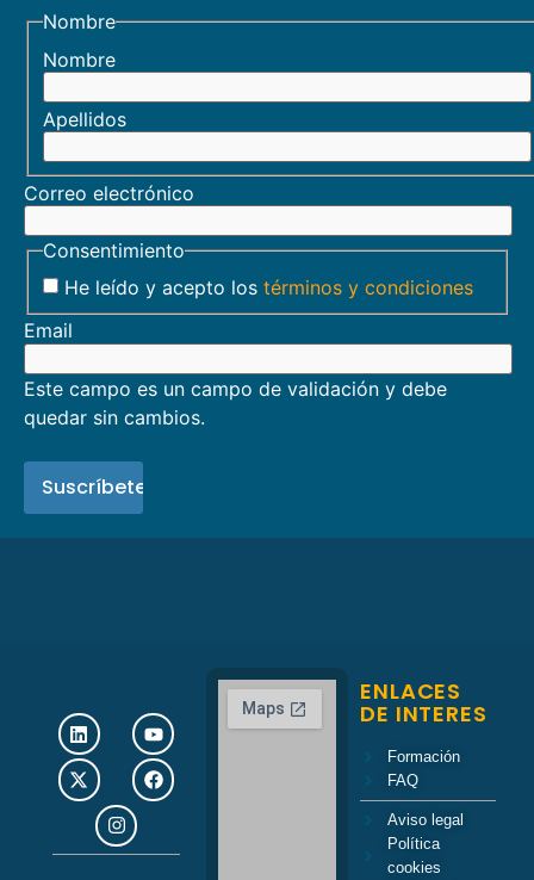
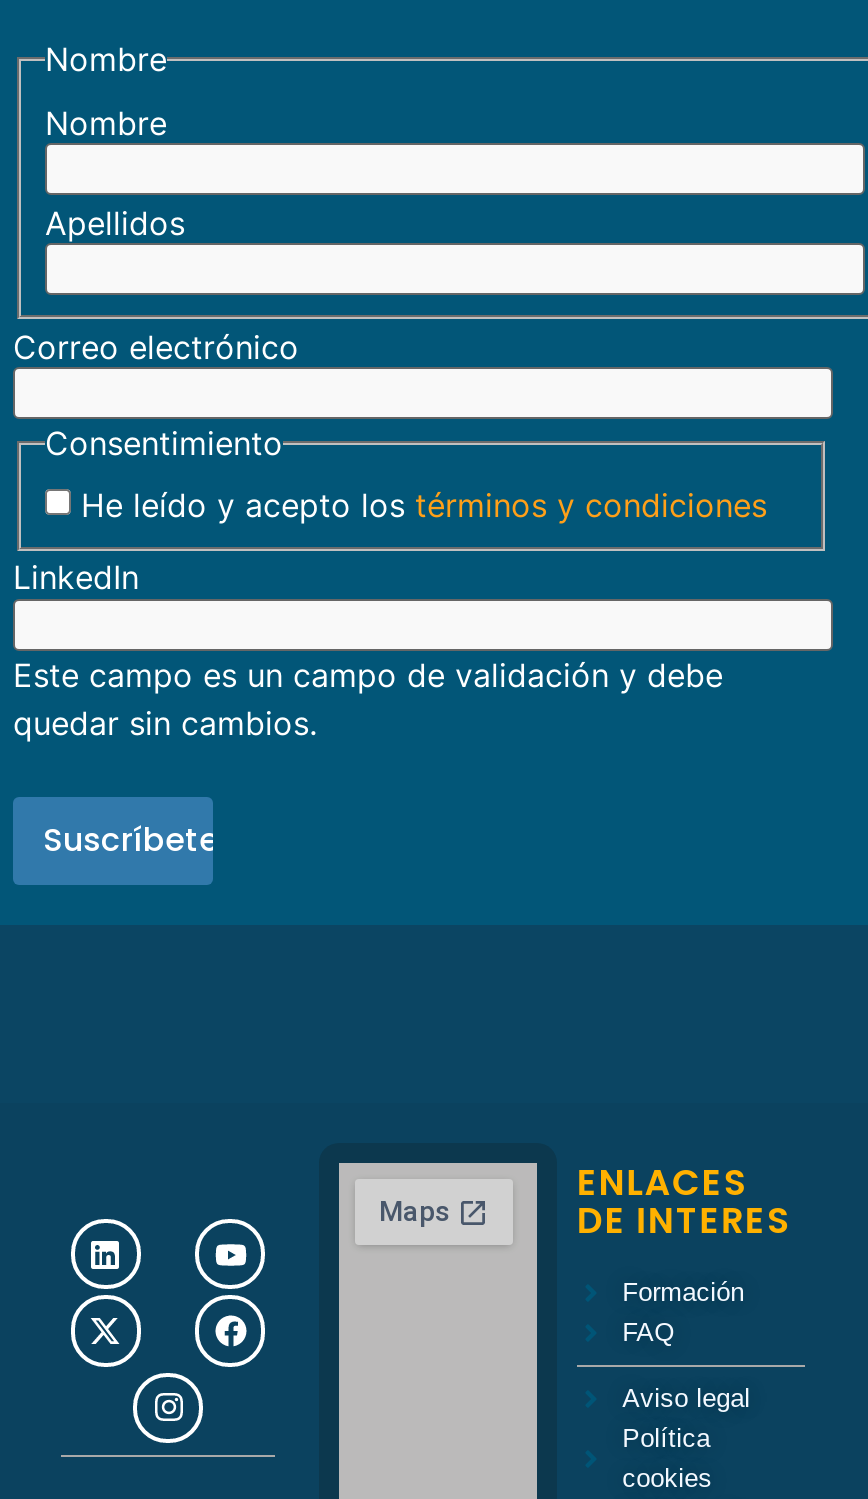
[24,319,73,343] Email -> [13,558,139,598] LinkedIn

